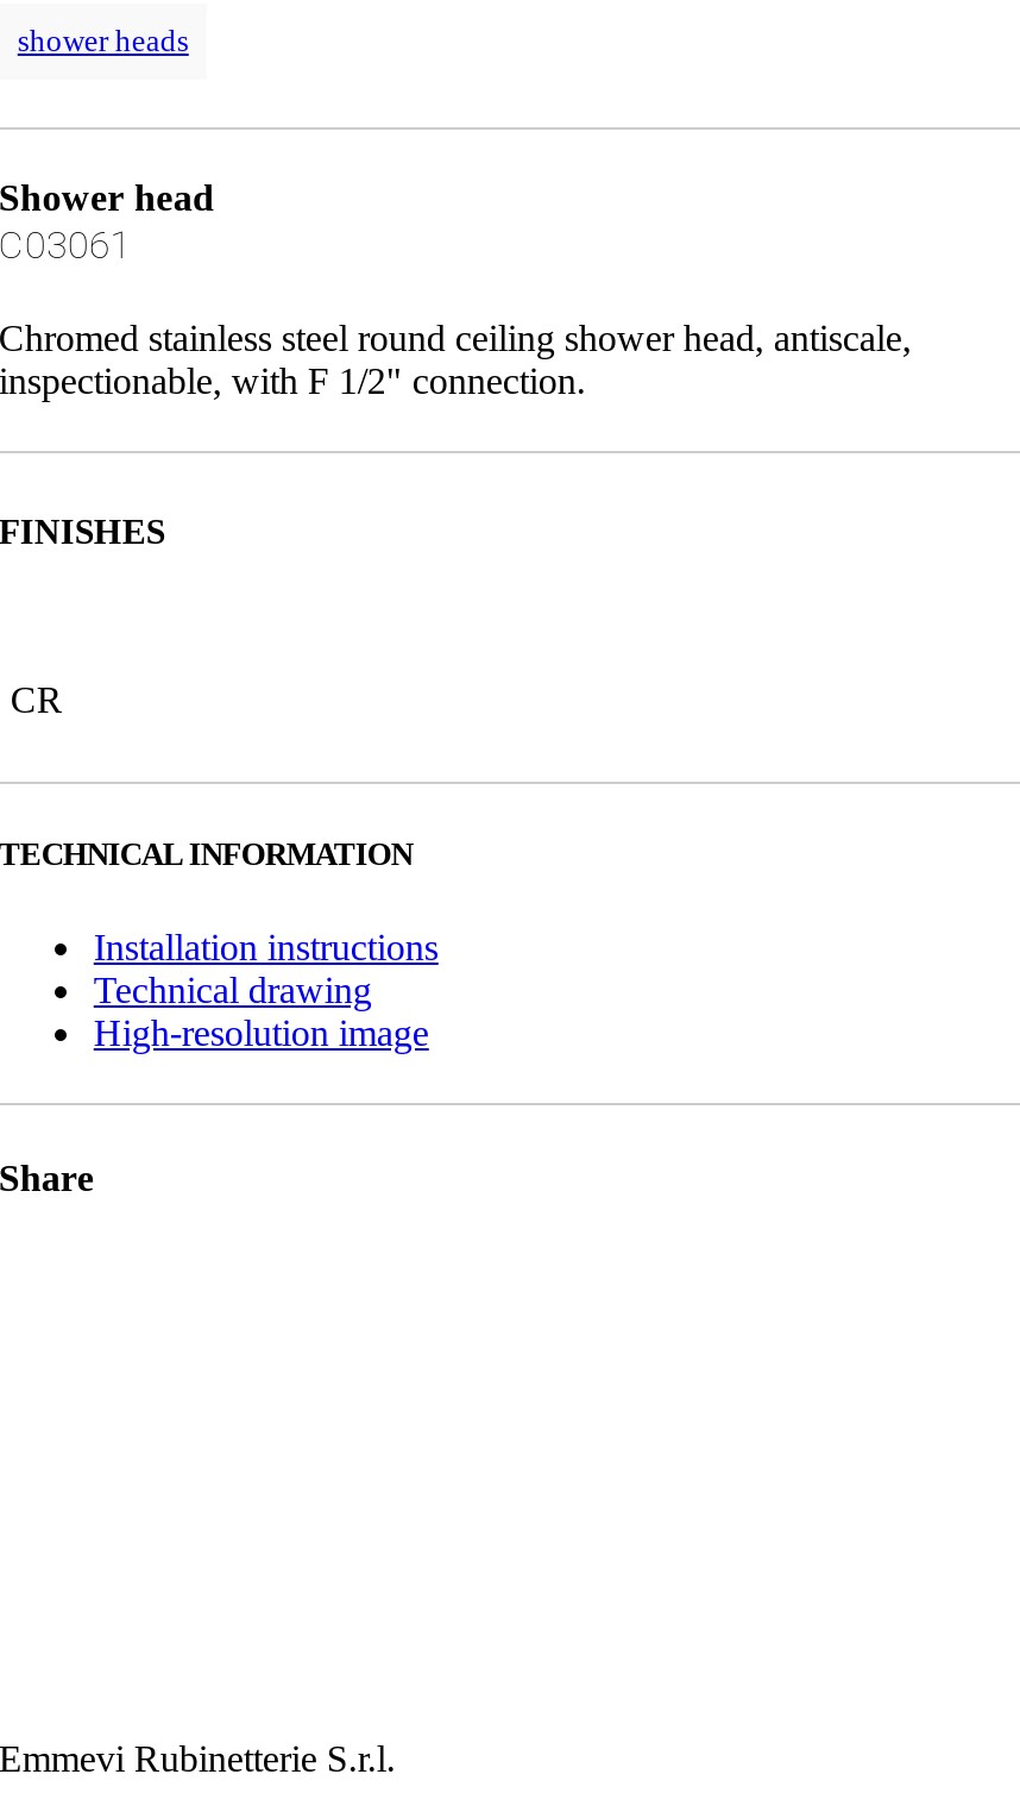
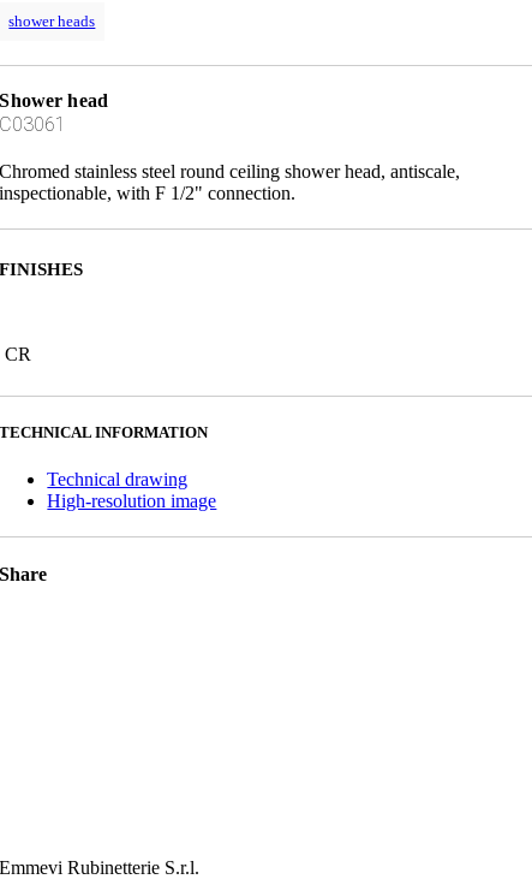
[94,928,438,968] Installation instructions -> none

